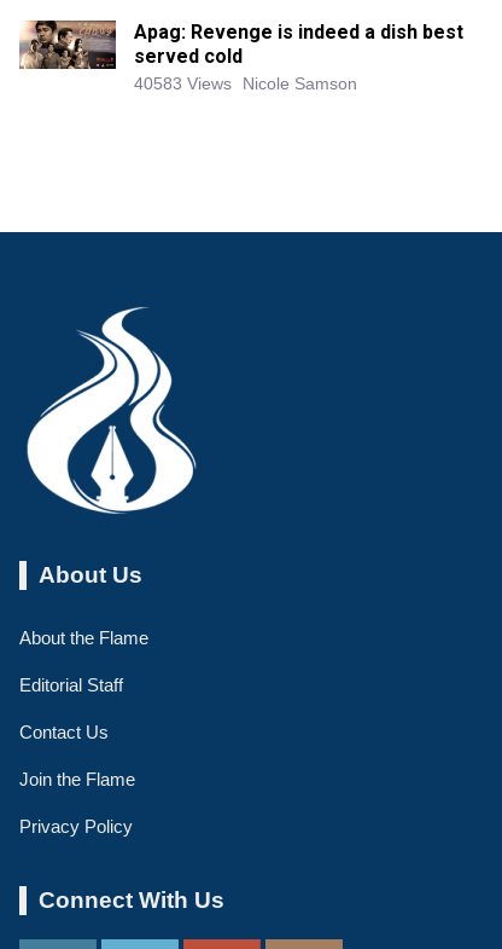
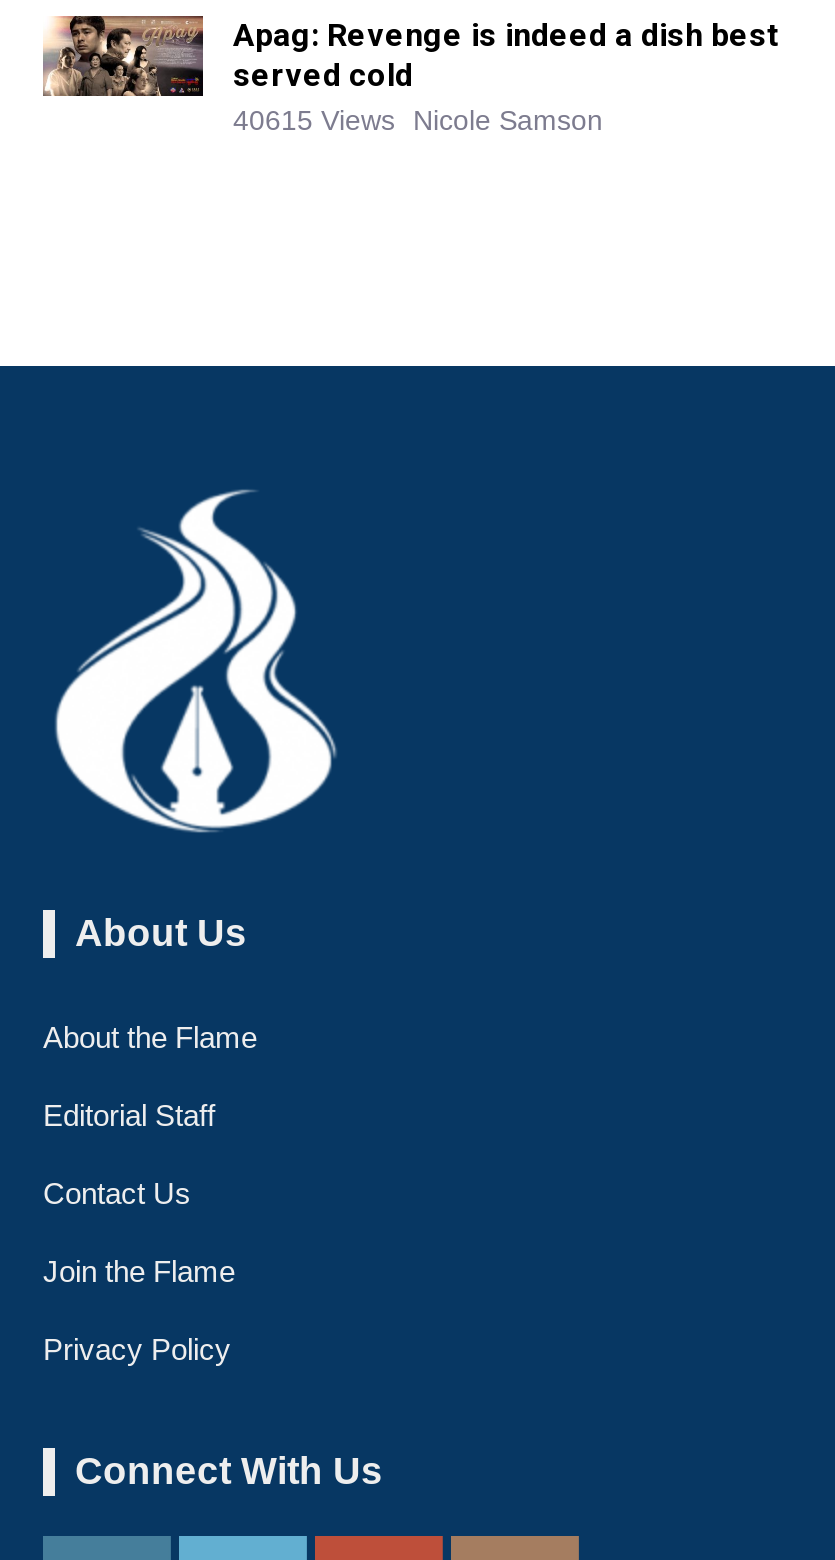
[134,74,357,93] 40583 Views Nicole Samson -> [233,104,603,136] 40615 Views Nicole Samson

